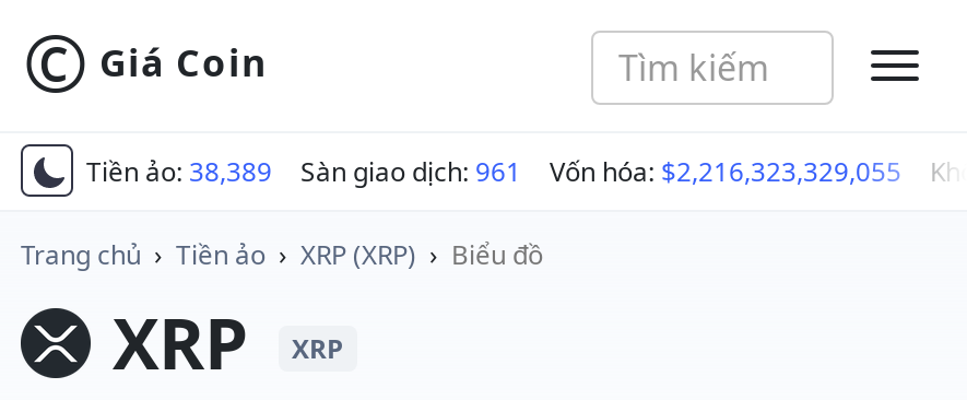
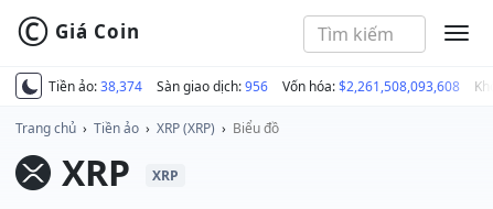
[86,153,272,190] Tiền ảo: 38,389 -> [49,77,142,96] Tiền ảo: 38,374
[300,153,521,190] Sàn giao dịch: 961 -> [157,77,268,96] Sàn giao dịch: 956
[550,153,901,190] Vốn hóa: $2,216,323,329,055 -> [282,77,460,96] Vốn hóa: $2,261,508,093,608

